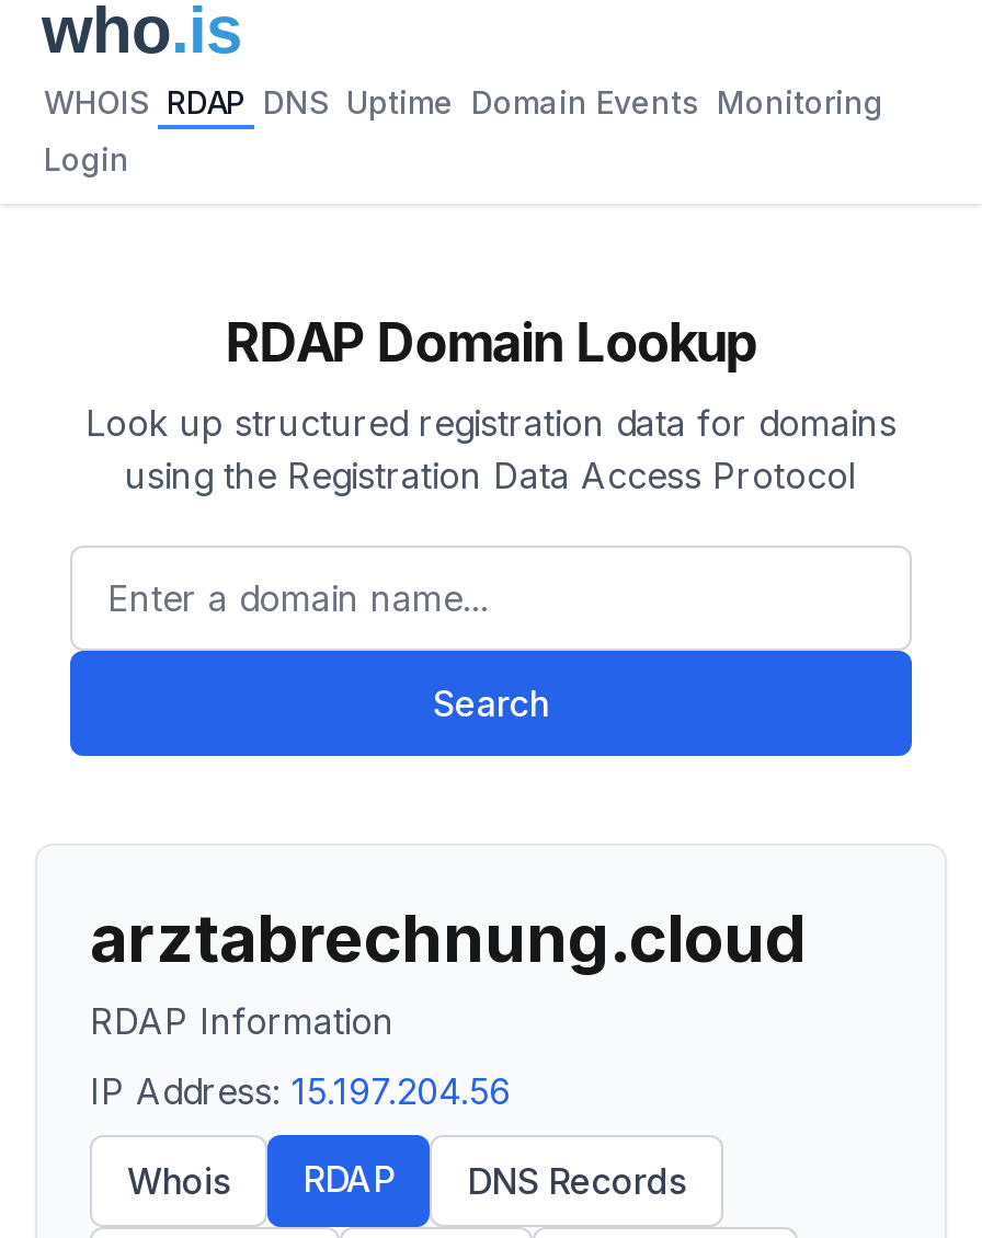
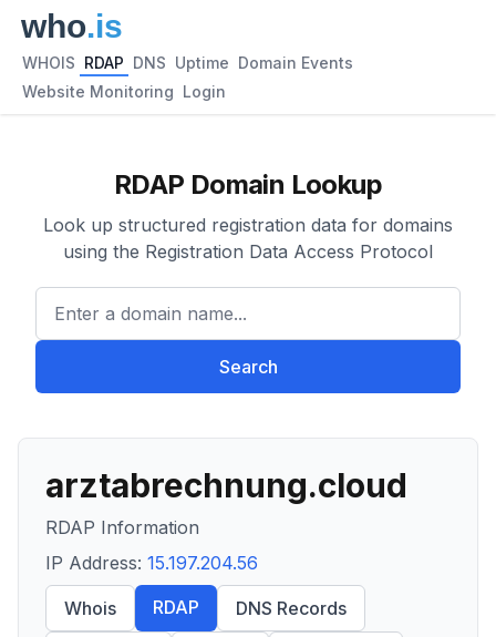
[44,83,883,121] WHOIS RDAP DNS Uptime Domain Events Monitoring -> [22,53,353,72] WHOIS RDAP DNS Uptime Domain Events
[44,140,129,177] Login -> [22,82,226,101] Website Monitoring Login

